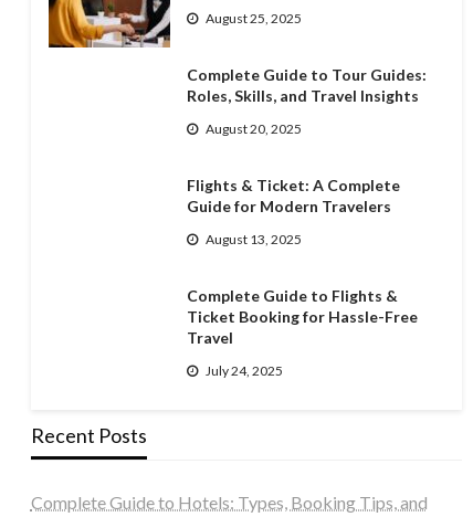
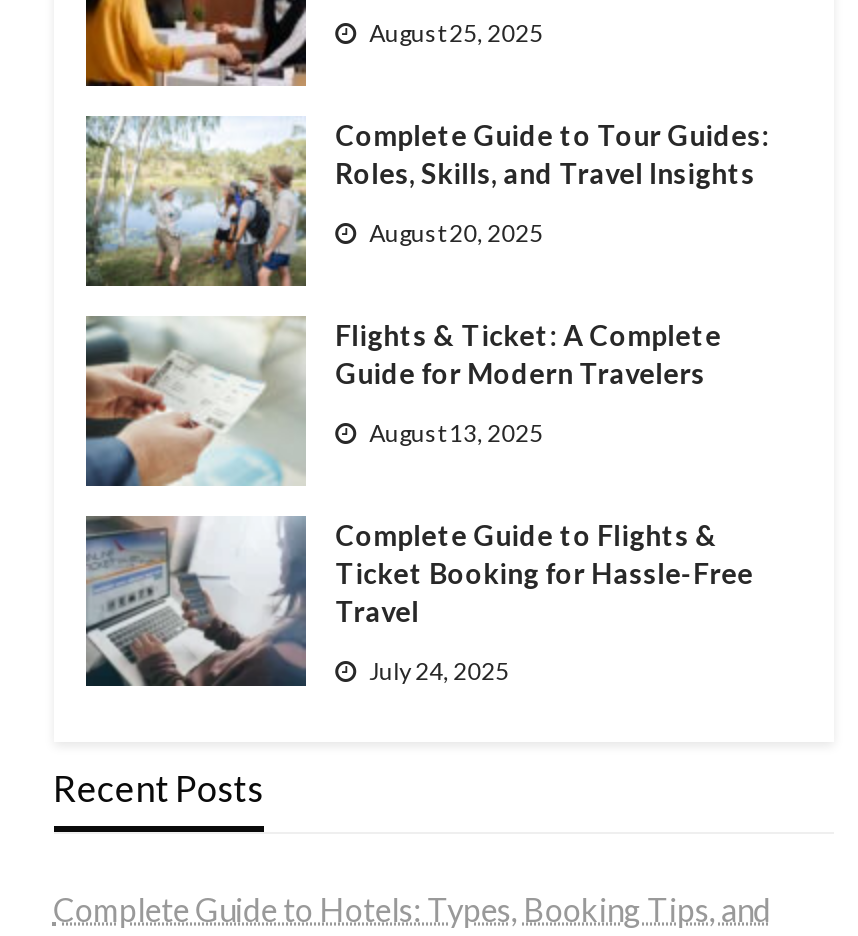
none -> [84,114,308,288] [image]
none -> [84,314,306,488] [image]
none -> [84,514,308,688] [image]

